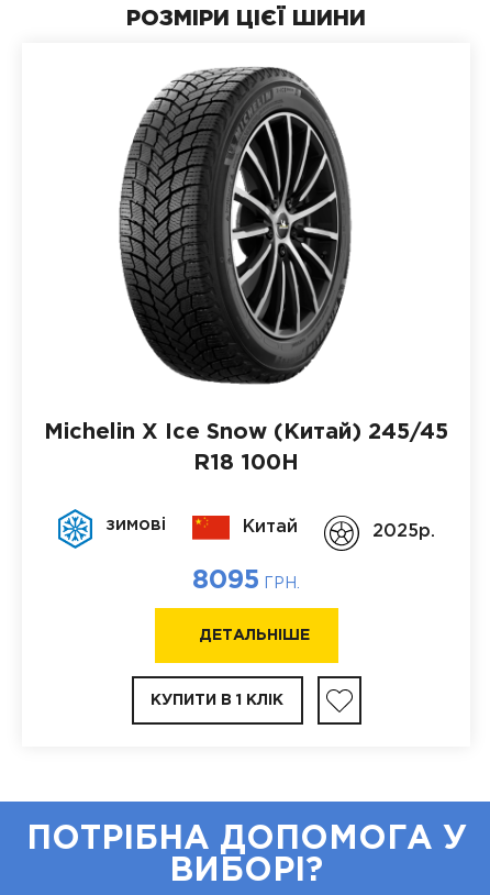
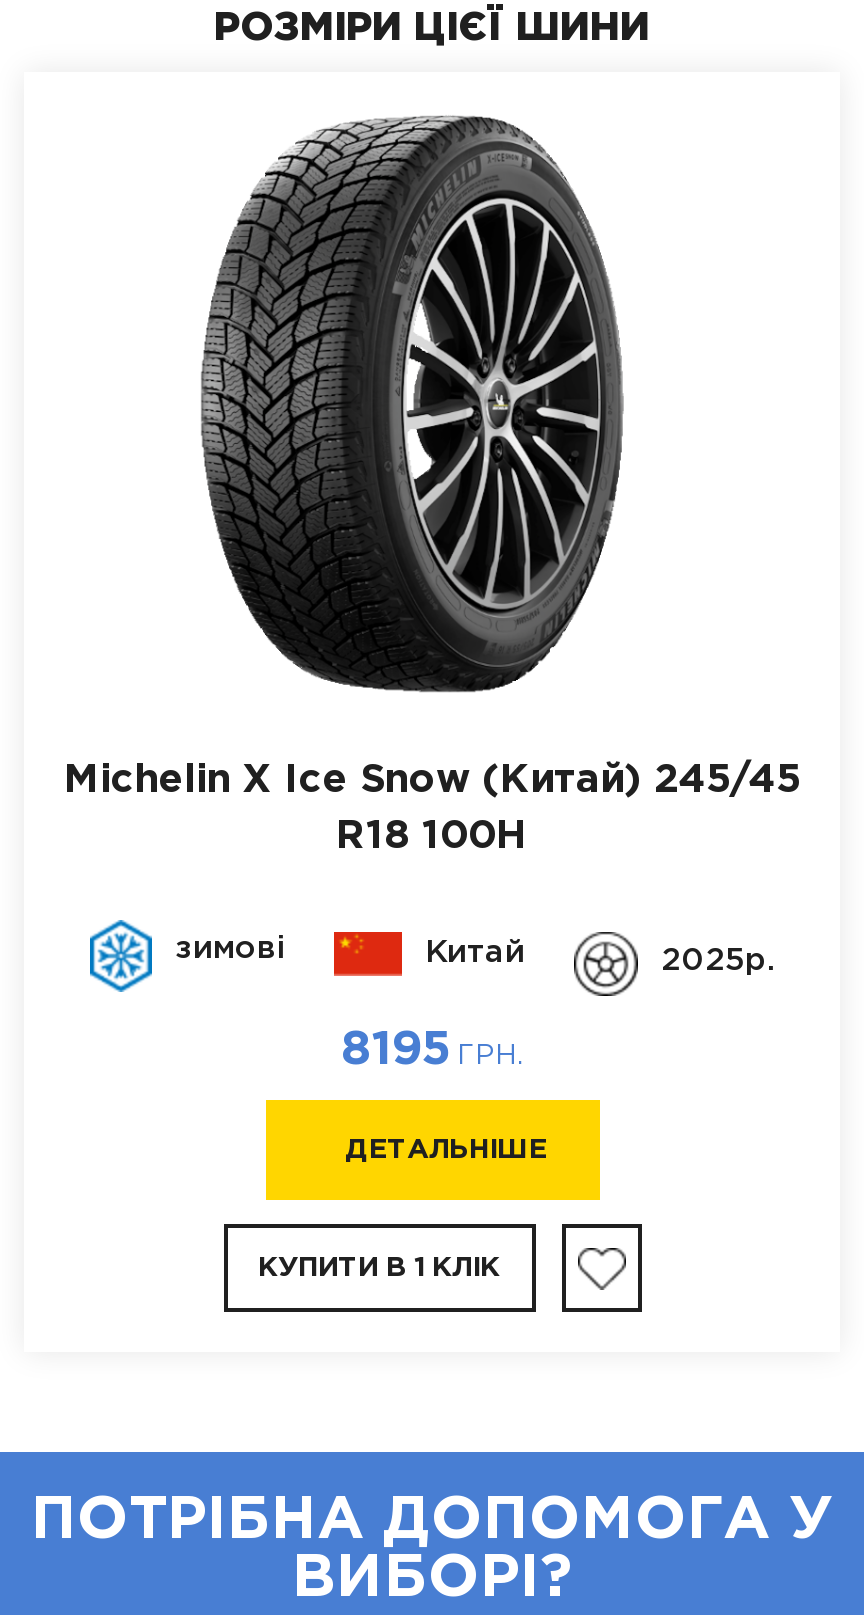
[192,568,300,593] 8095 ГРН. -> [341,1028,523,1072] 8195 ГРН.

